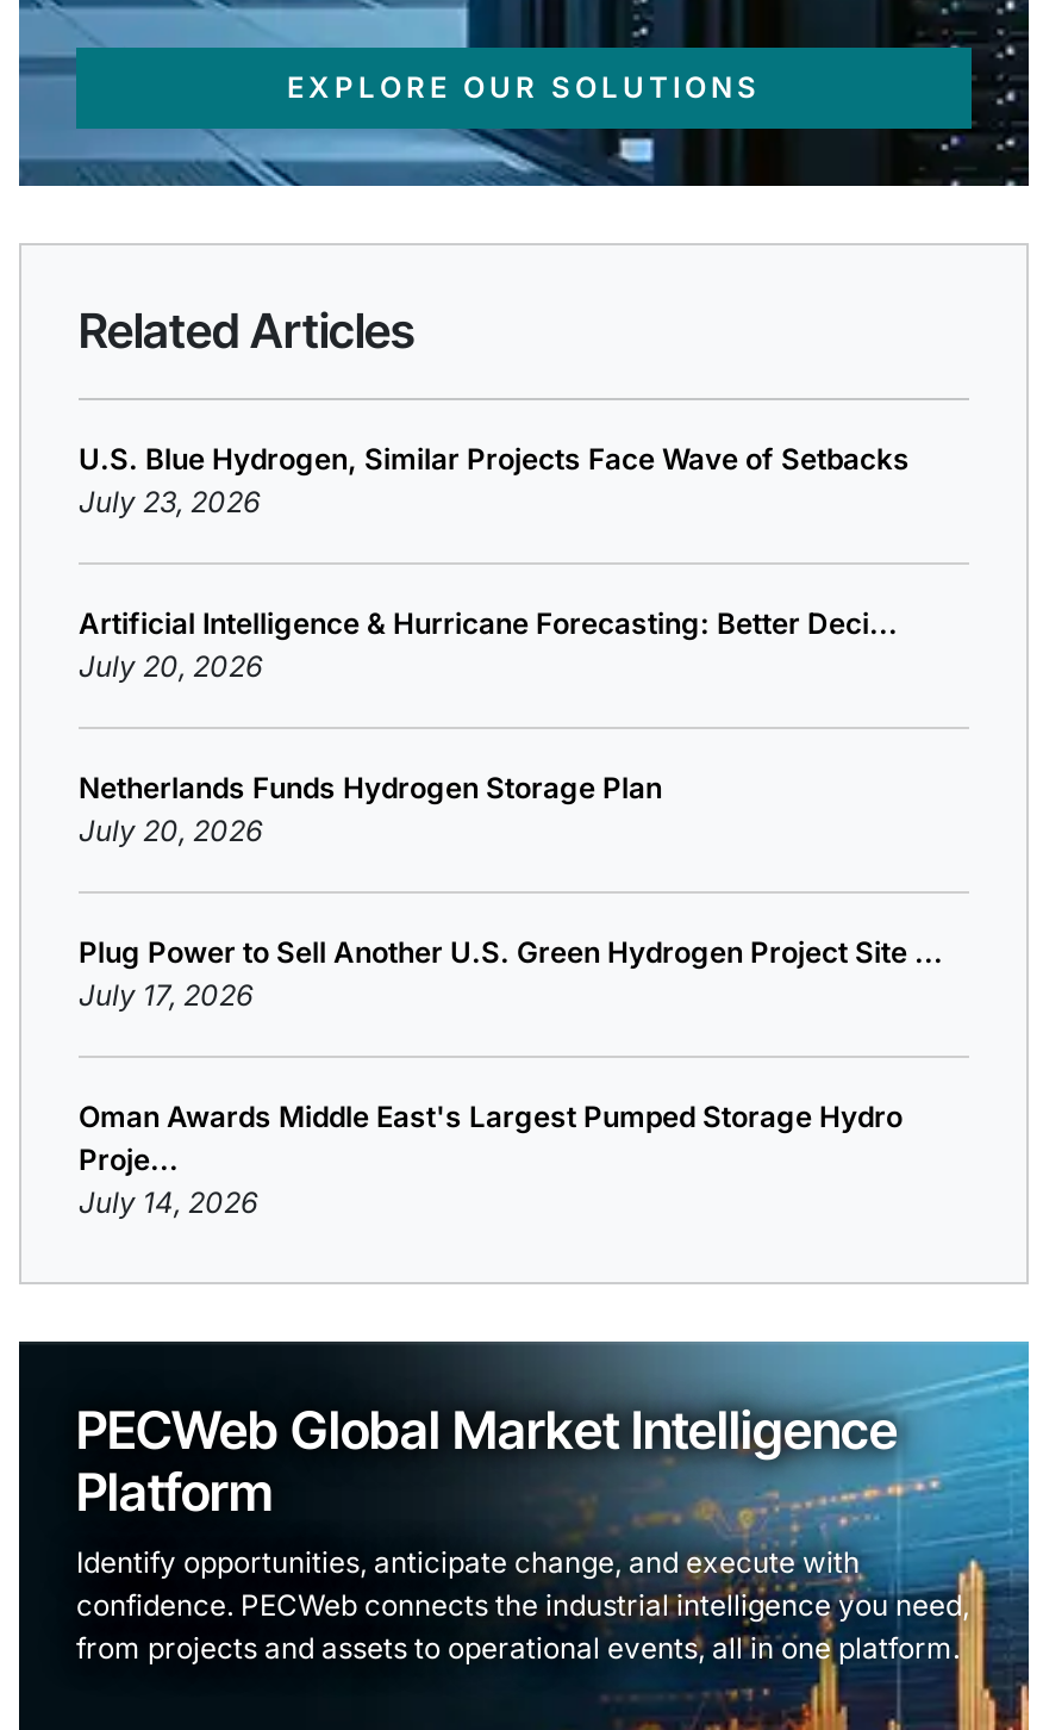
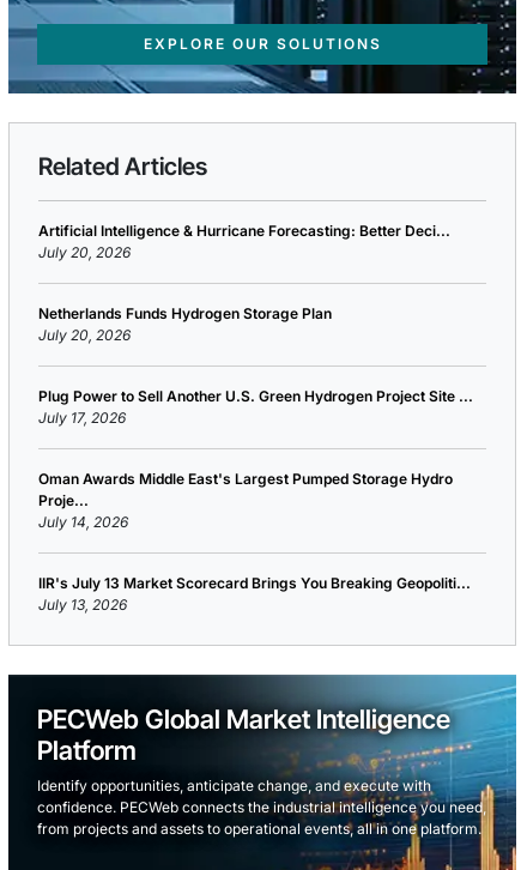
[79,441,910,519] U.S. Blue Hydrogen, Similar Projects Face Wave of Setbacks | July 23, 2026 -> none
moved [79,605,943,1220] -> [38,222,473,531]: Artificial Intelligence & Hurricane Forecasting: Better Deci... | July 20, 2026 | Netherlands Funds Hydrogen Storage Plan | ... | Proje... | July 14, 2026
none -> [38,574,471,614] IIR's July 13 Market Scorecard Brings You Breaking Geopoliti... | July 13, 2026

